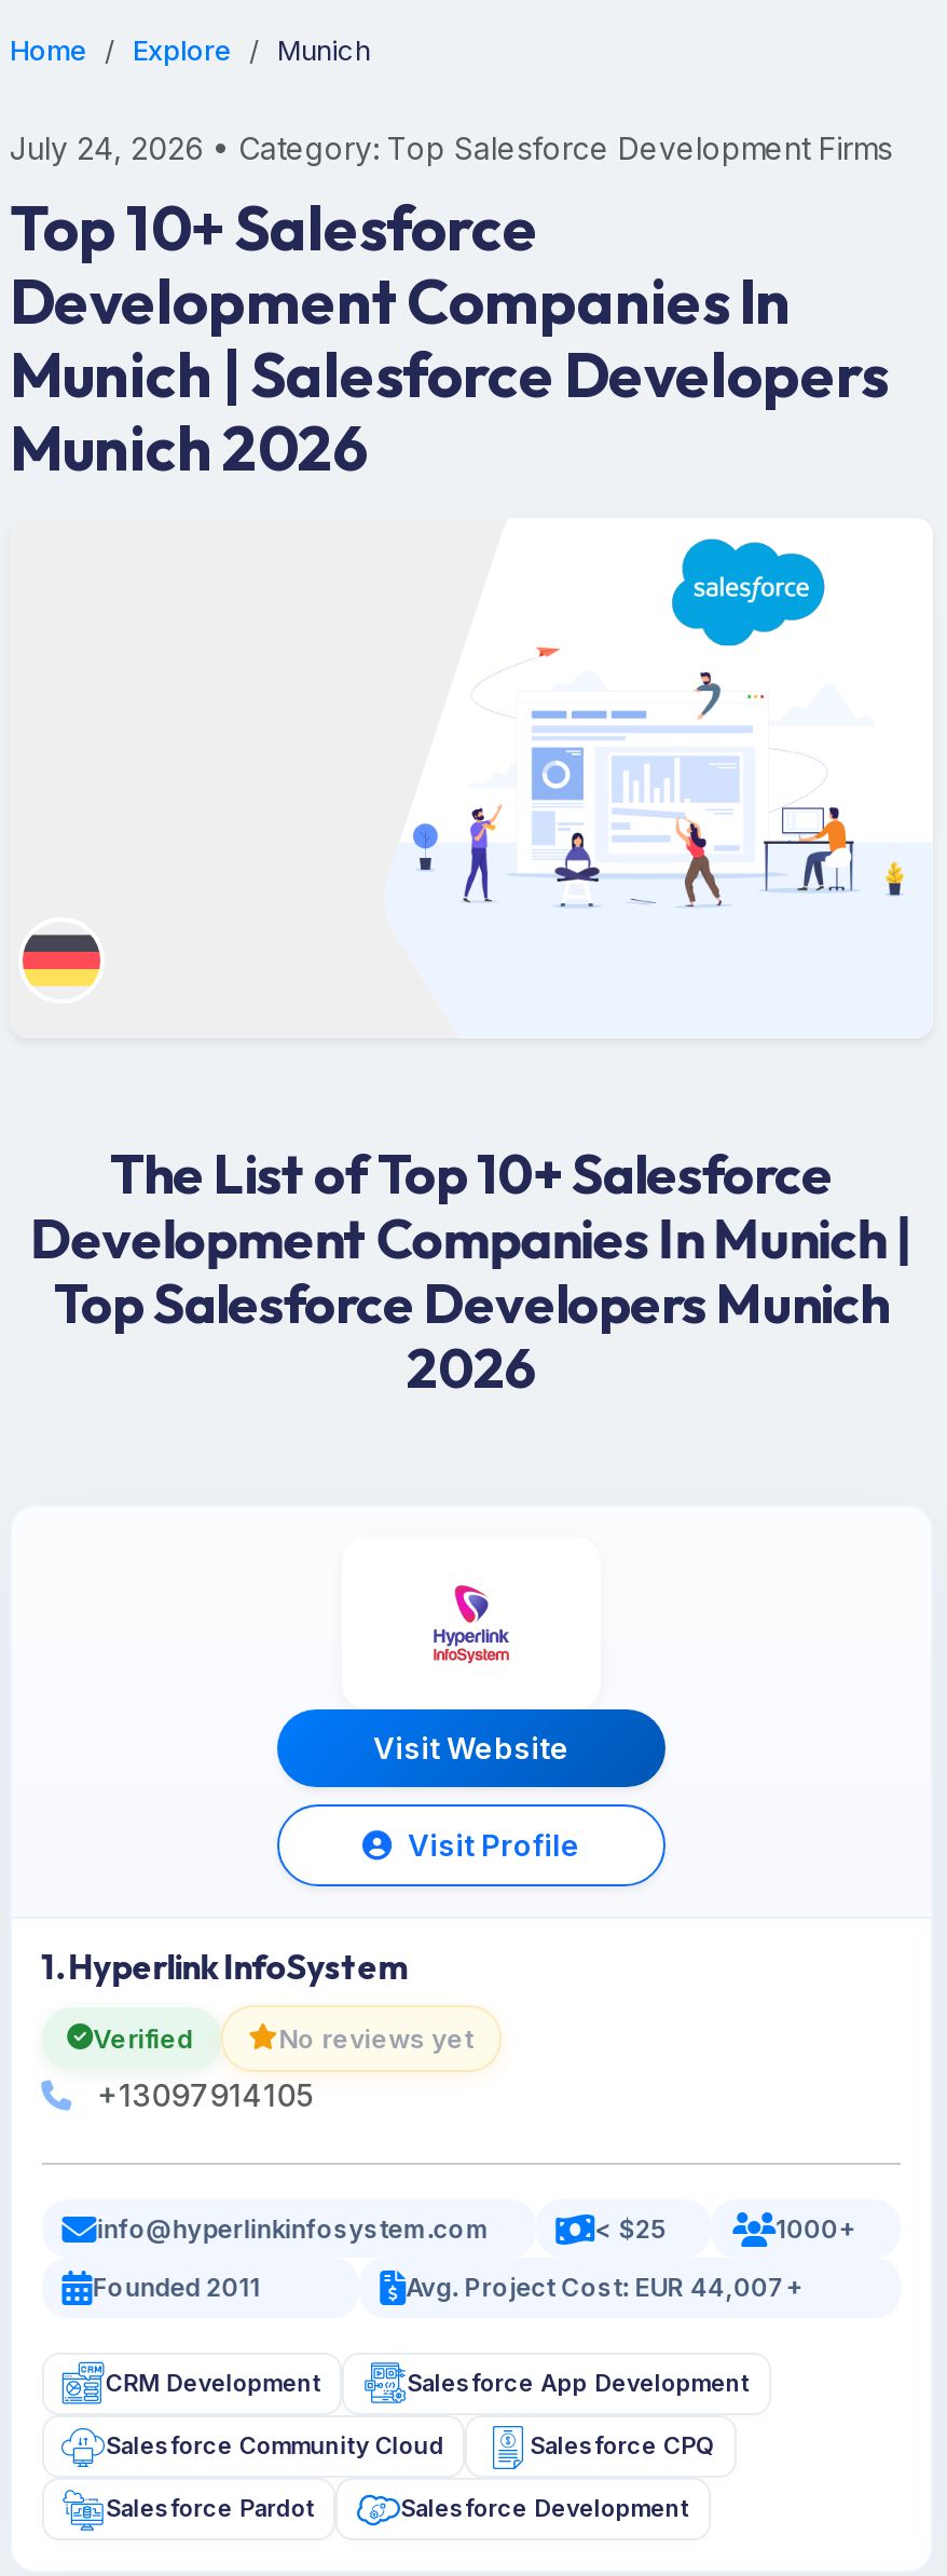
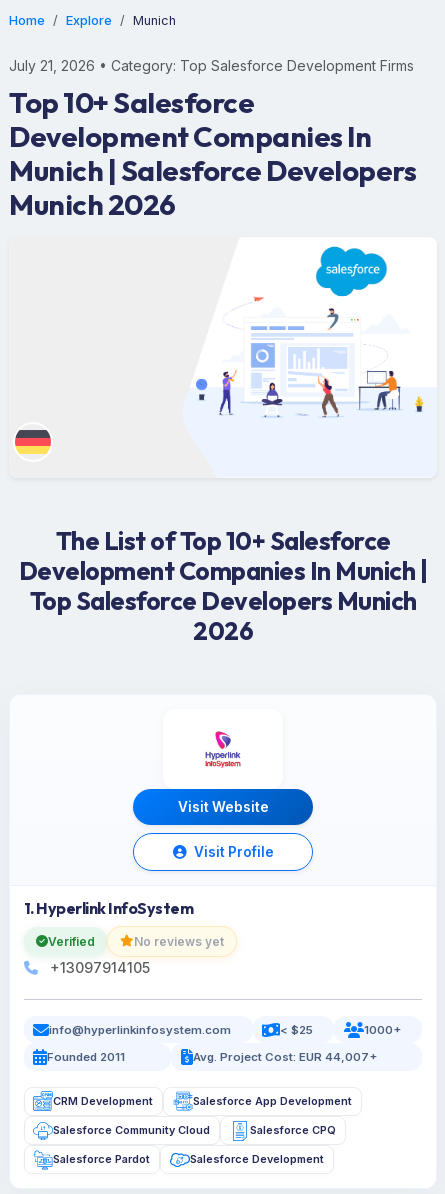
[10,130,892,166] July 24, 2026 • Category: Top Salesforce Development Firms -> [9,57,414,74] July 21, 2026 • Category: Top Salesforce Development Firms

